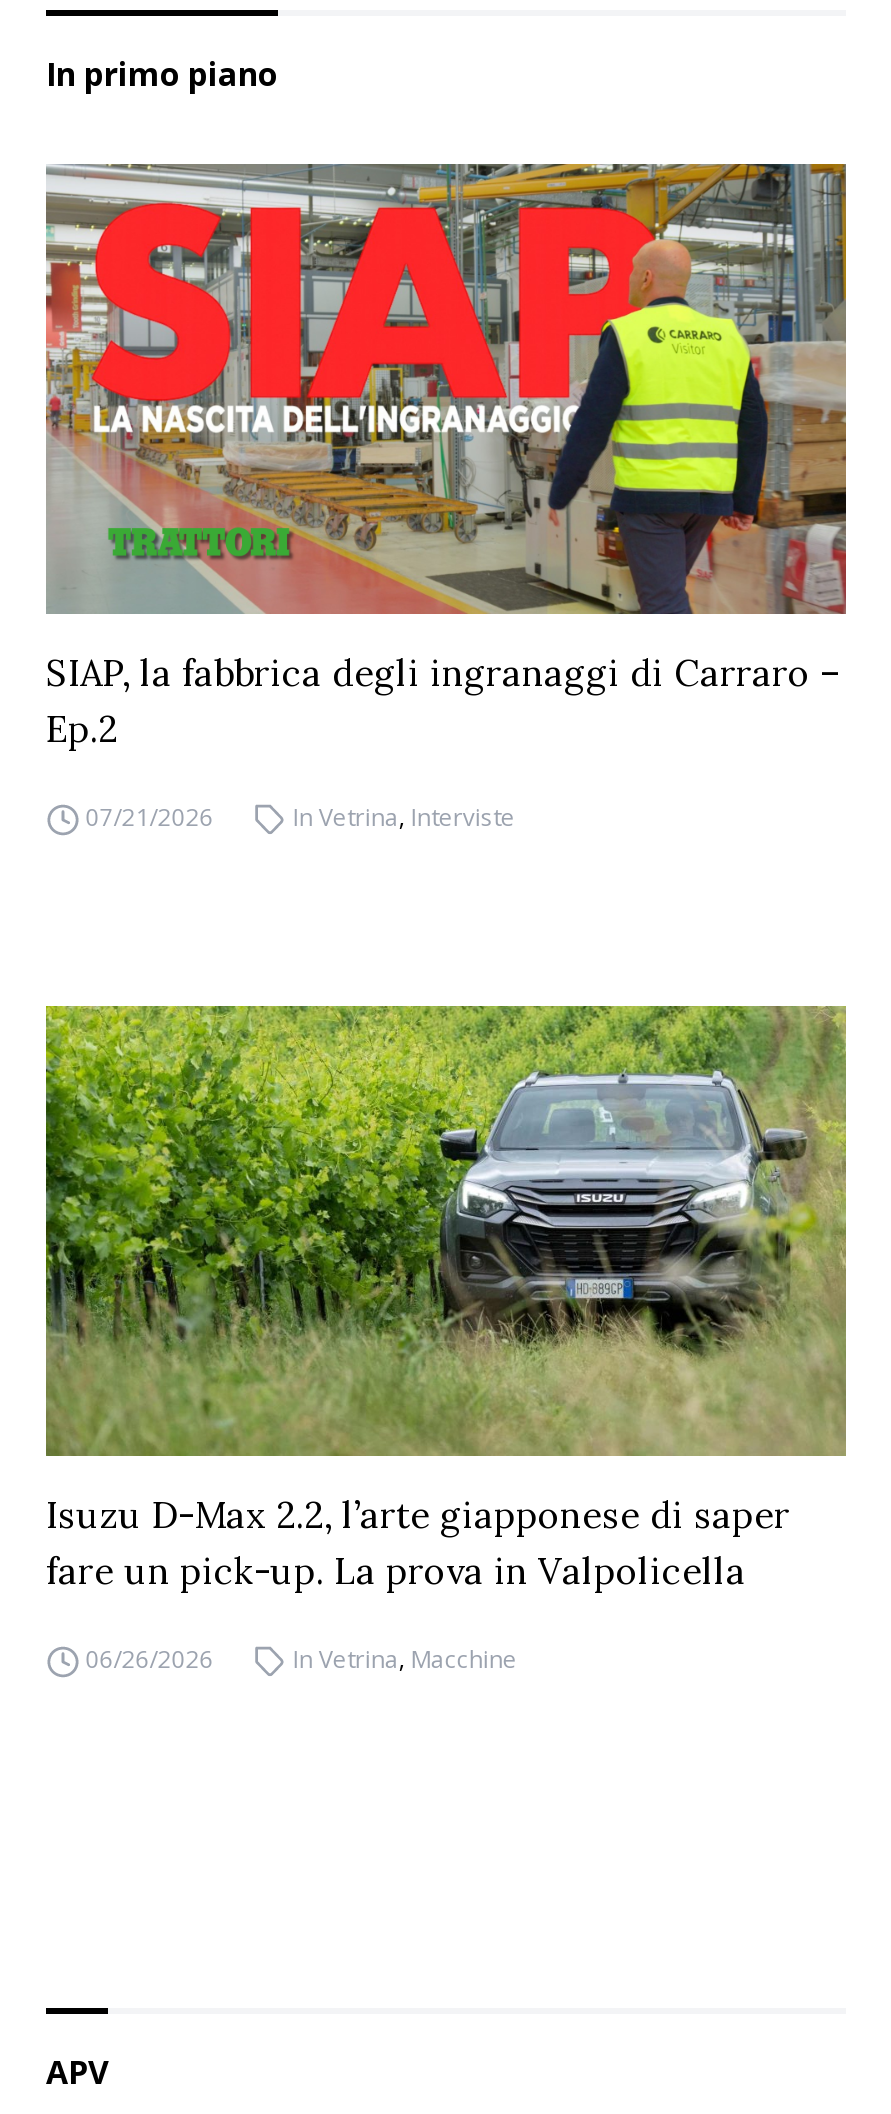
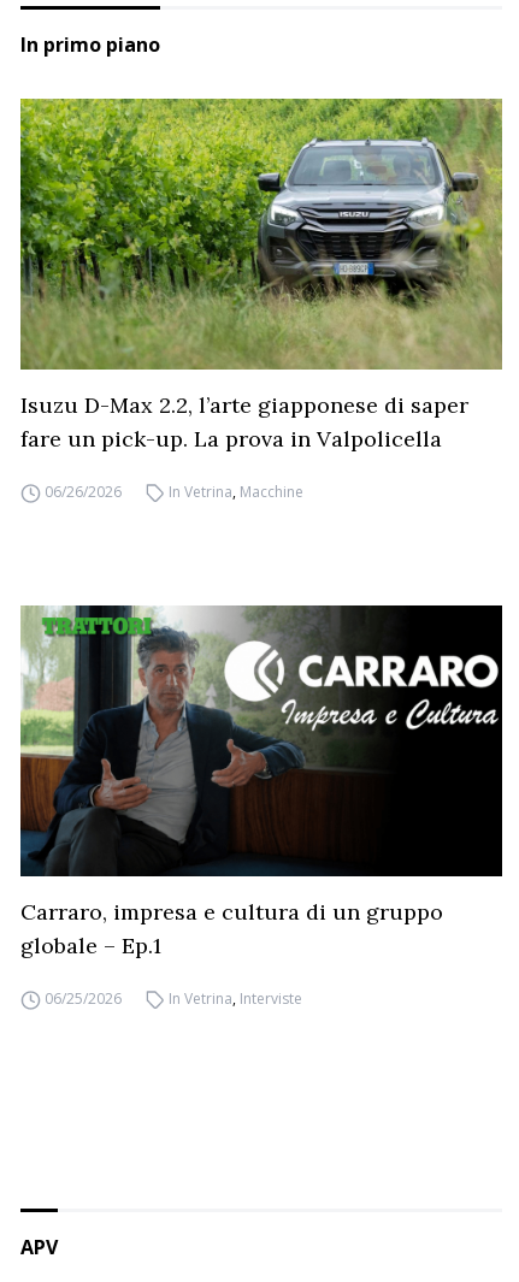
[44,162,848,834] [image] | SIAP, la fabbrica degli ingranaggi di Carraro – | Ep.2 | 07/21/2026 -> none
moved [293,800,515,834] -> [169,988,303,1009]: In Vetrina, Interviste
moved [42,1002,848,1676] -> [18,96,503,502]: [image] | Isuzu D-Max 2.2, l’arte giapponese di saper | fare un pick-up. La prova in Valpolicella | 06/26/2026 | In Vetrina, Macchine
none -> [19,604,503,1009] [image] | Carraro, impresa e cultura di un gruppo | globale – Ep.1 | 06/25/2026

